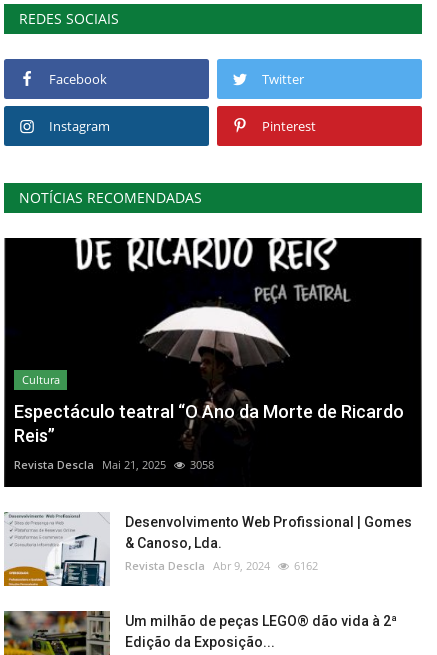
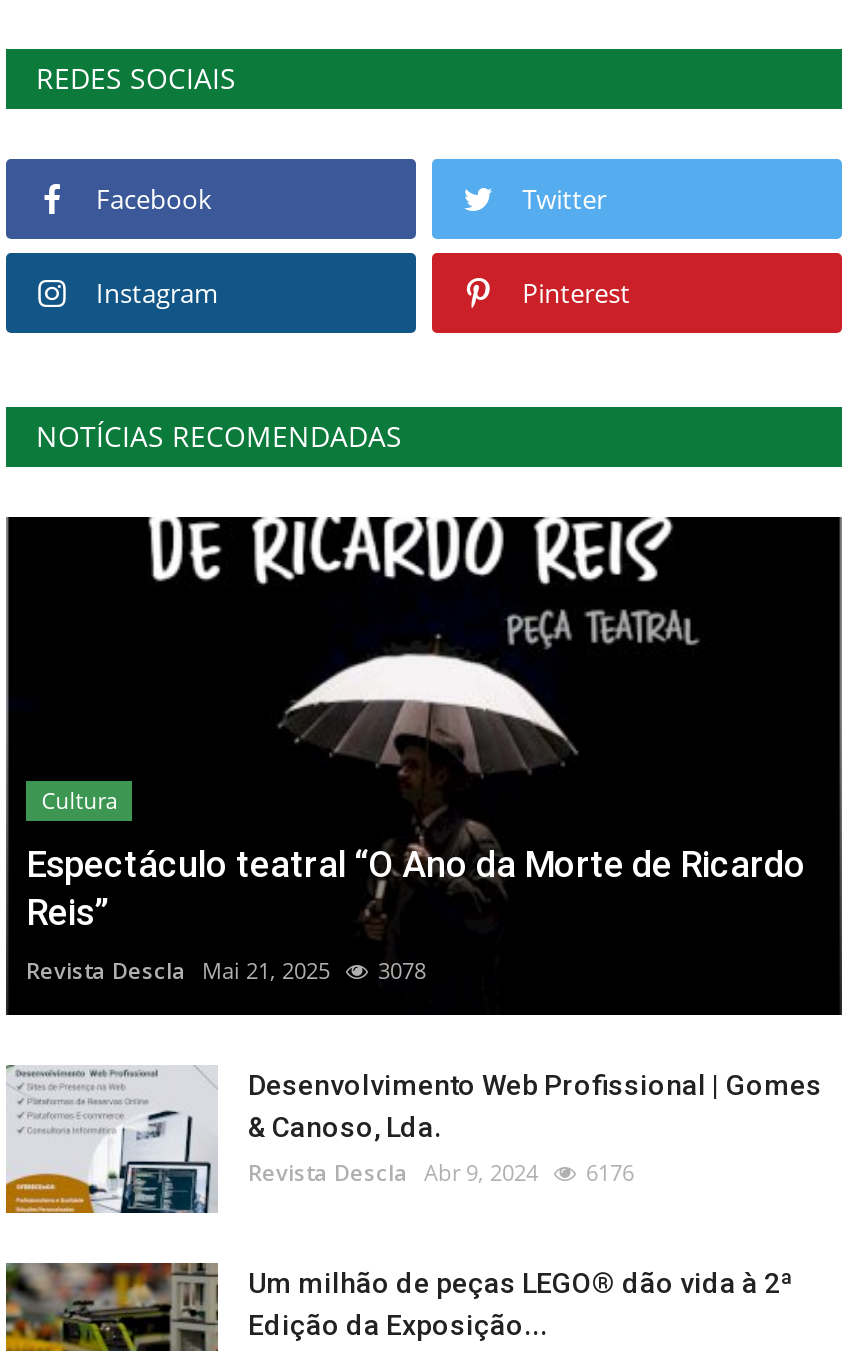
[14,457,214,472] Revista Descla Mai 21, 2025 3058 -> [26,954,426,984] Revista Descla Mai 21, 2025 3078
[125,558,318,573] Revista Descla Abr 9, 2024 6162 -> [248,1156,634,1186] Revista Descla Abr 9, 2024 6176

